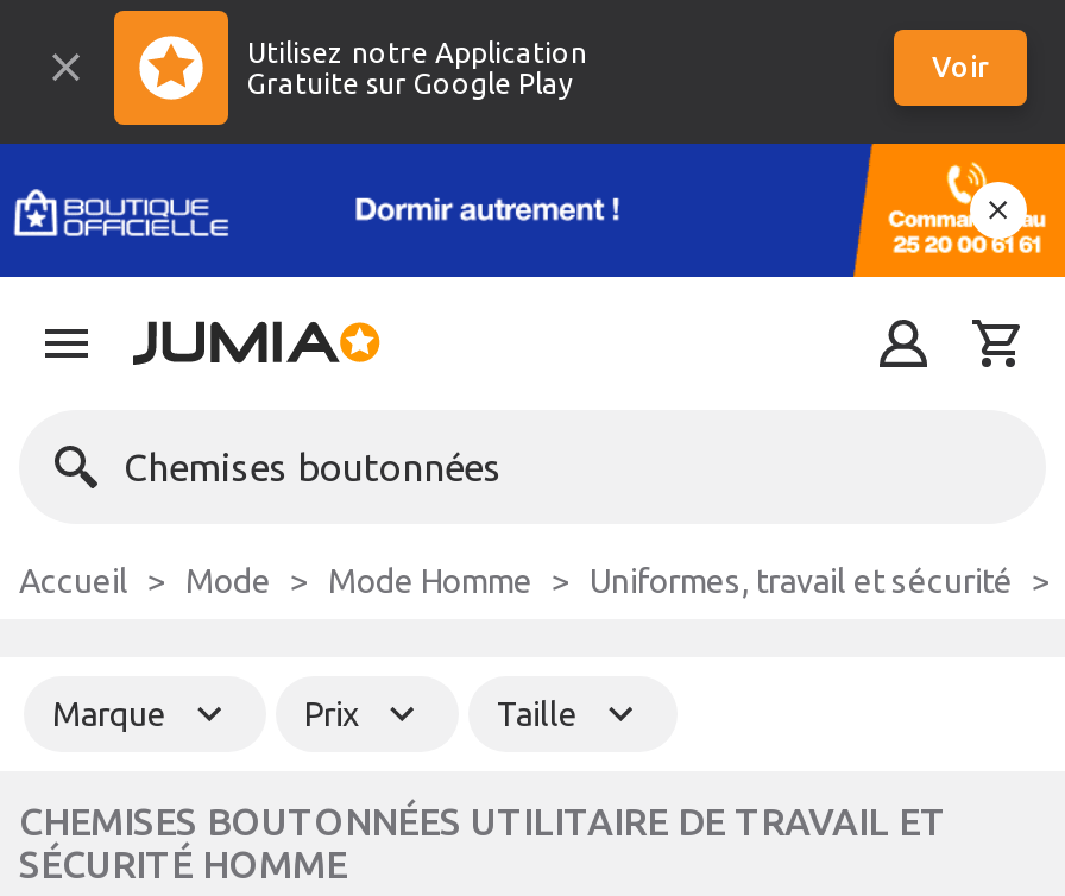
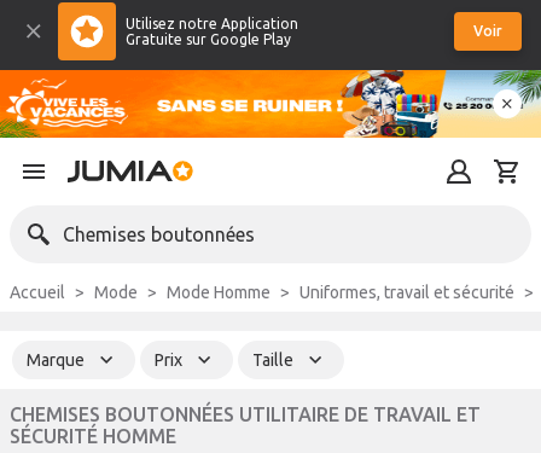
[7,141,1058,279] [image] -> [4,69,537,139] [image]

